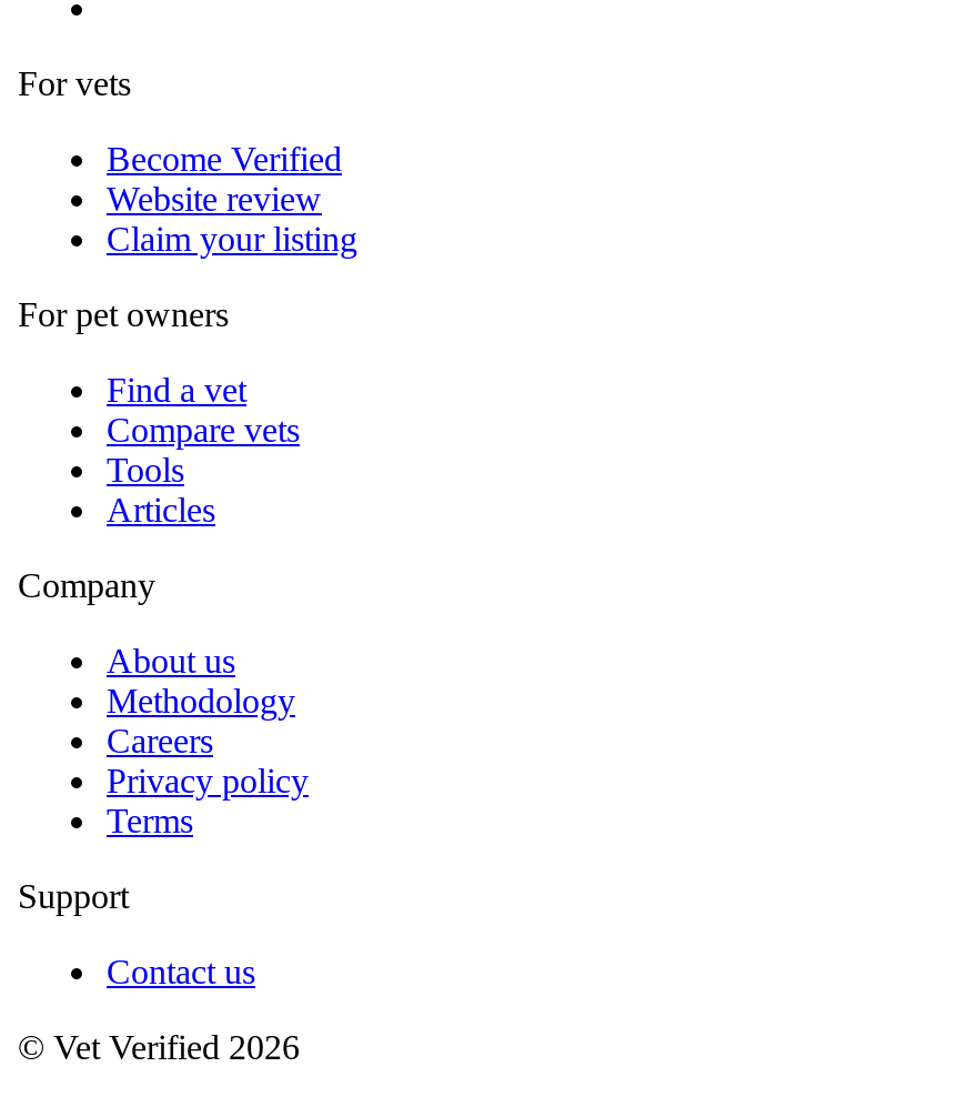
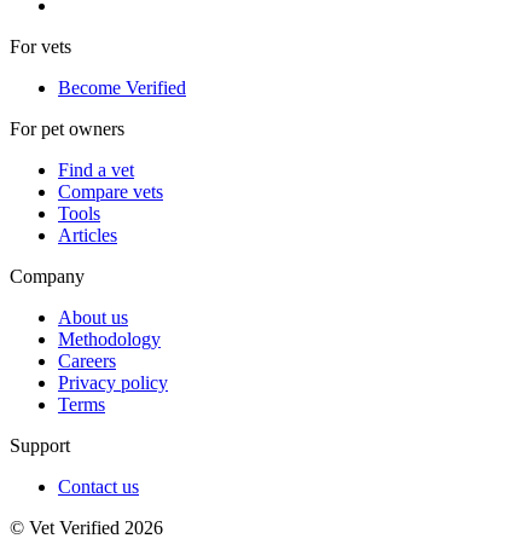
[107,181,357,258] Website review | Claim your listing -> none

